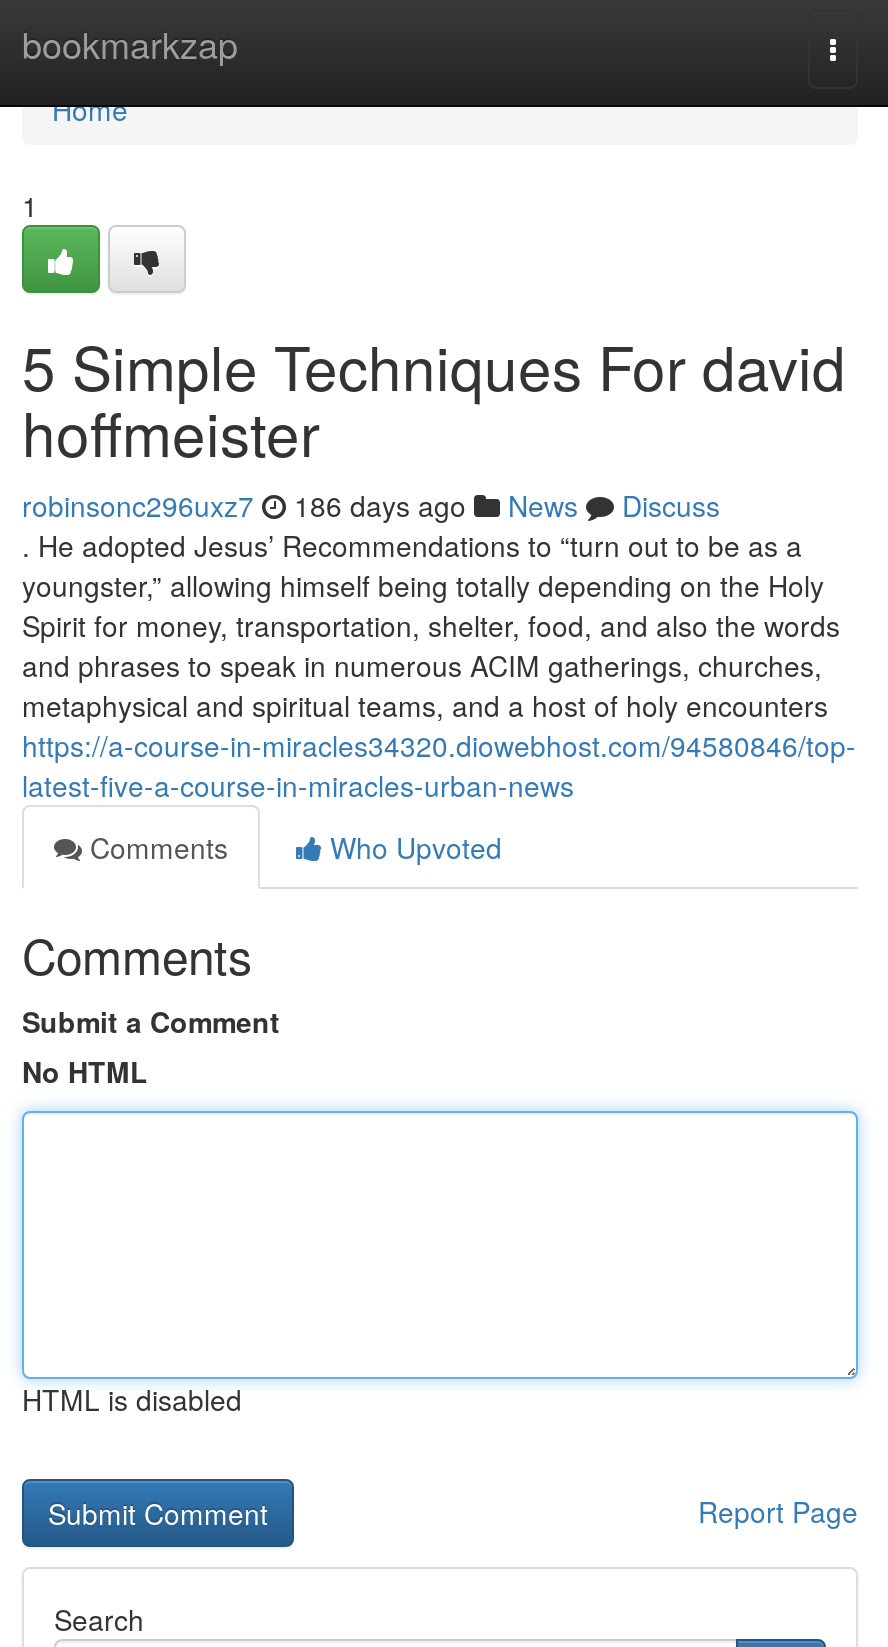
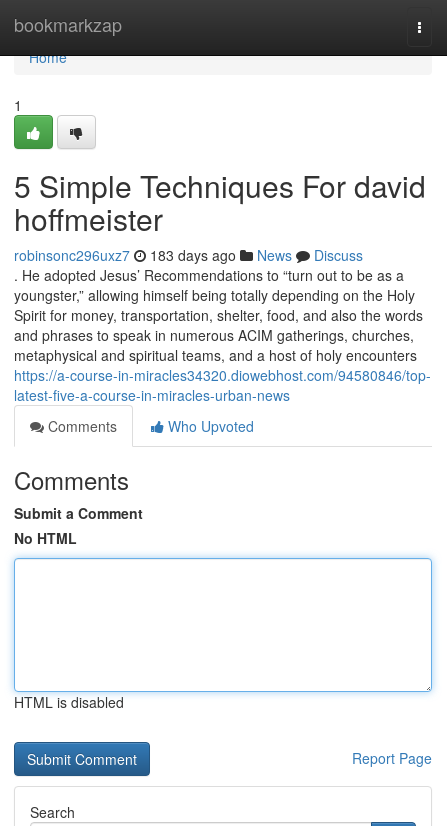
[22,485,720,525] robinsonc296uxz7 186 days ago News Discuss -> [14,245,363,265] robinsonc296uxz7 183 days ago News Discuss

